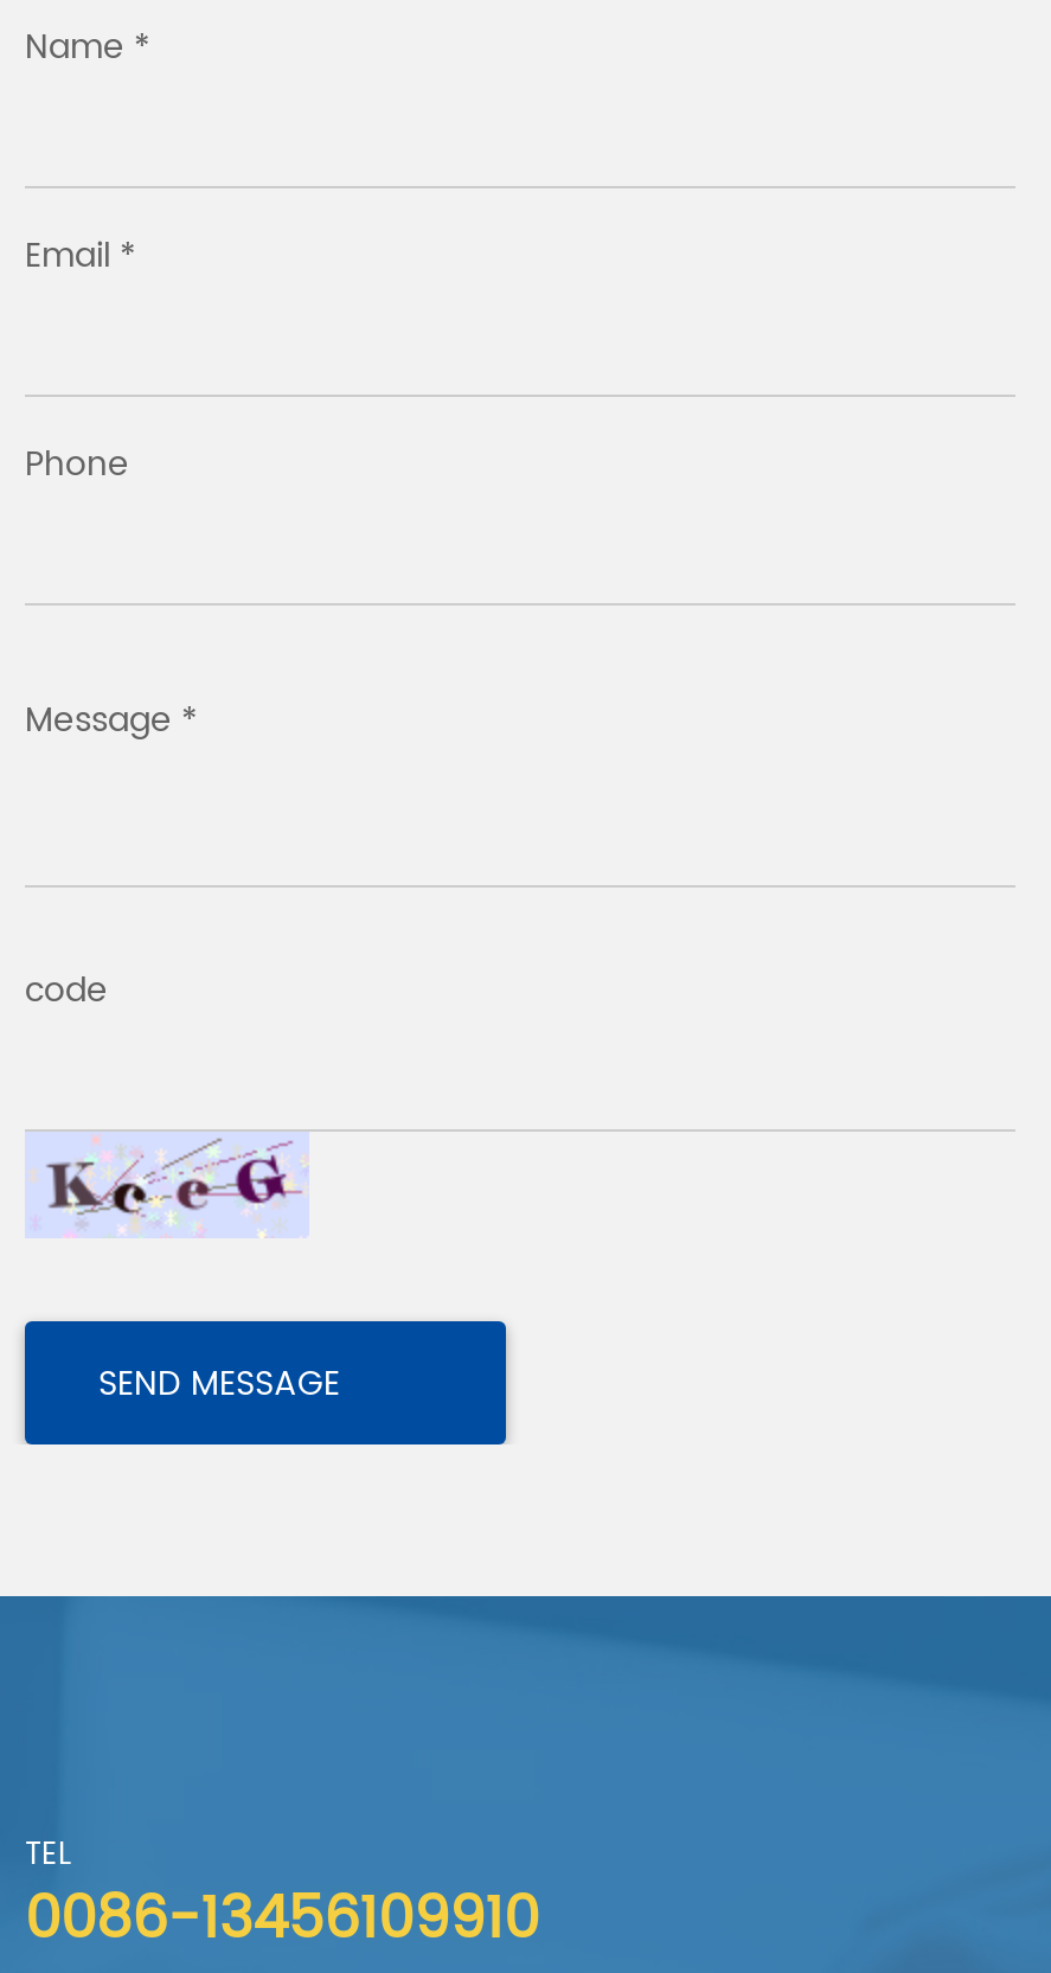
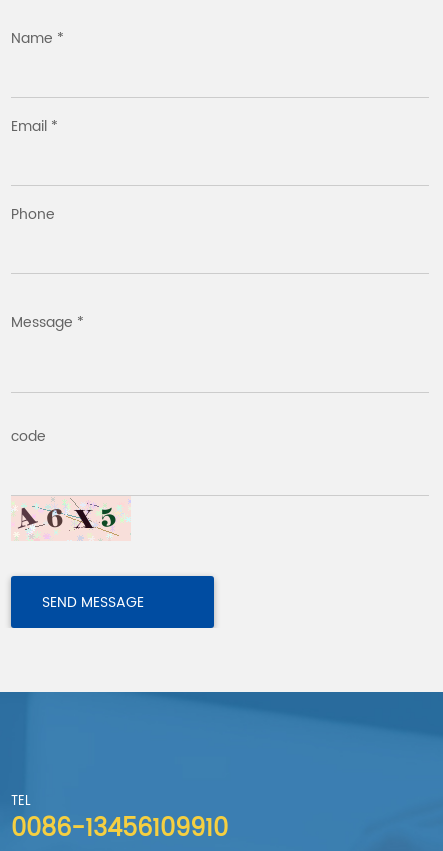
[27,1134,307,1236] [image] -> [12,497,130,540] [image]

